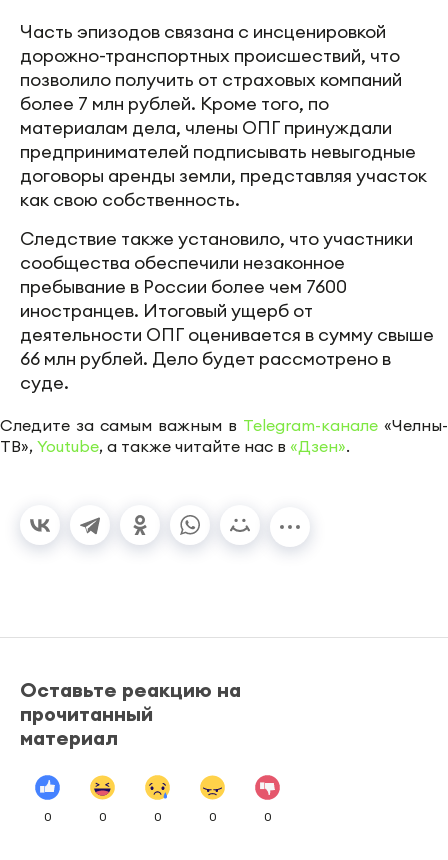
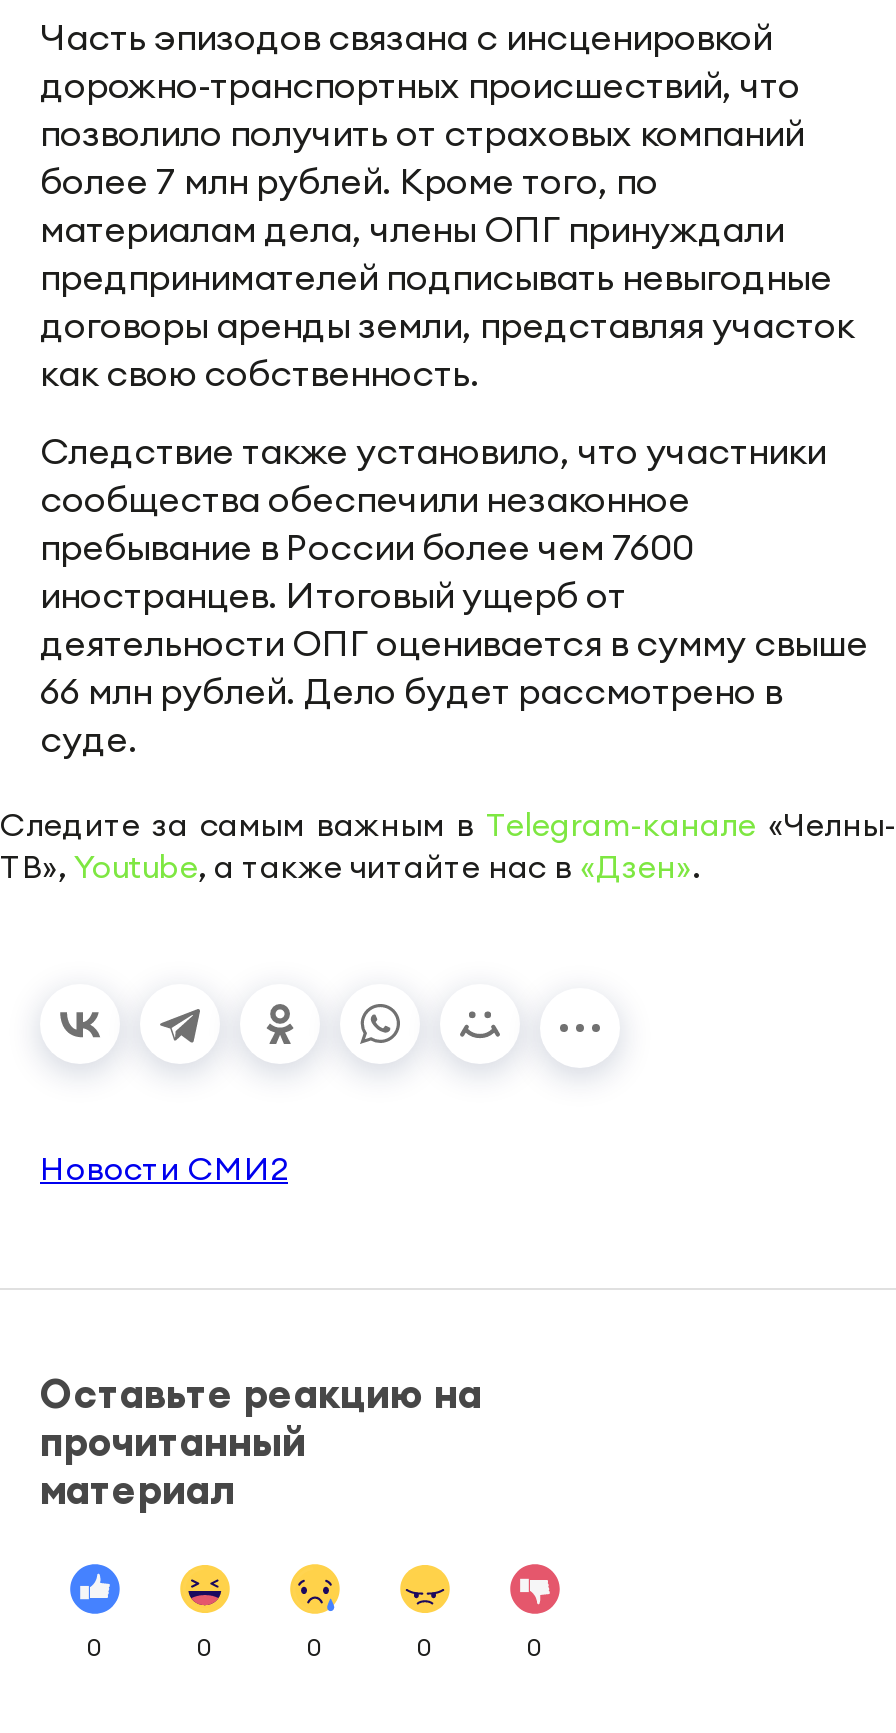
none -> [40,1149,288,1189] Новости СМИ2

